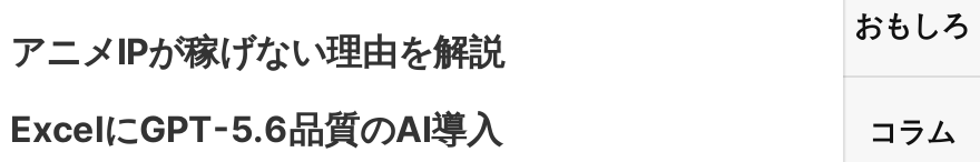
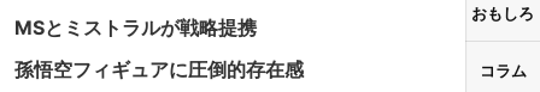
[10,29,504,73] アニメIPが稼げない理由を解説 -> [14,16,257,39] MSとミストラルが戦略提携
[10,107,502,151] ExcelにGPT-5.6品質のAI導入 -> [14,57,304,81] 孫悟空フィギュアに圧倒的存在感

